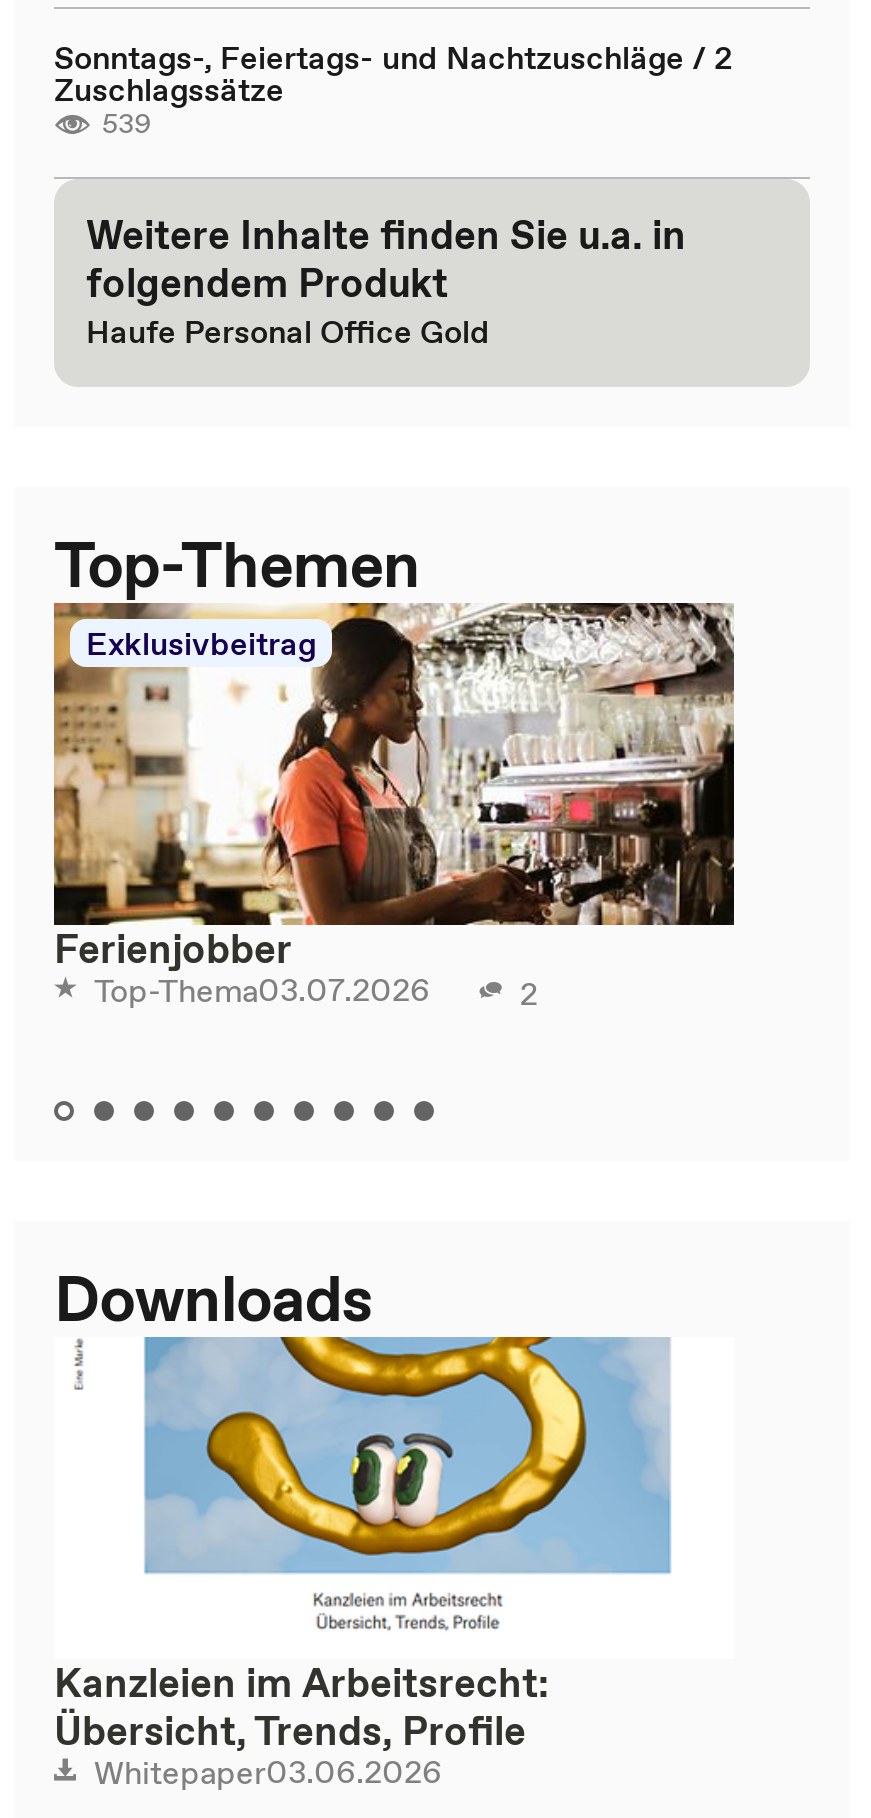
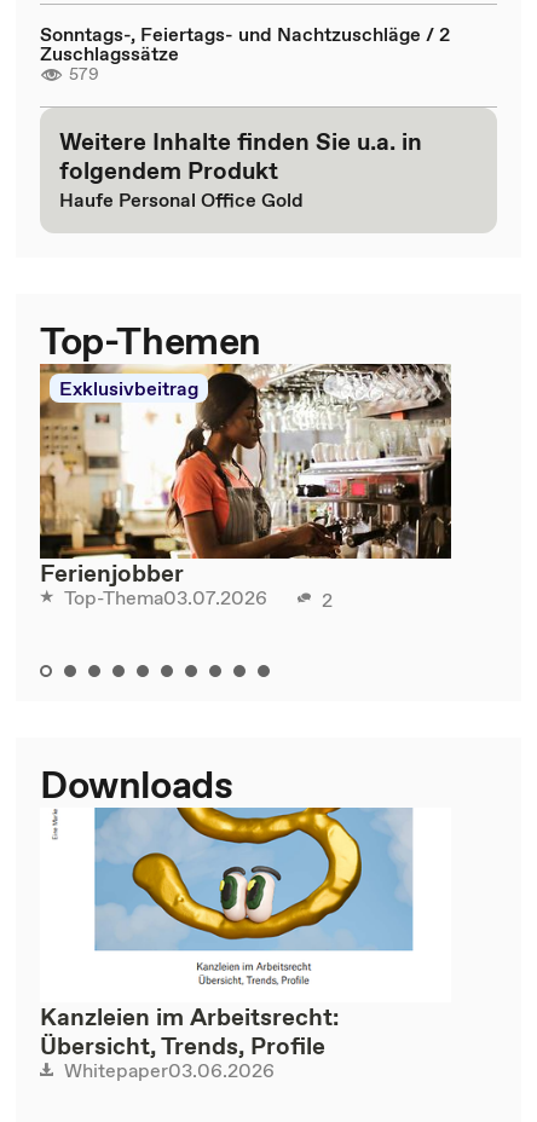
[102,102,152,142] 539 -> [69,61,99,85] 579

